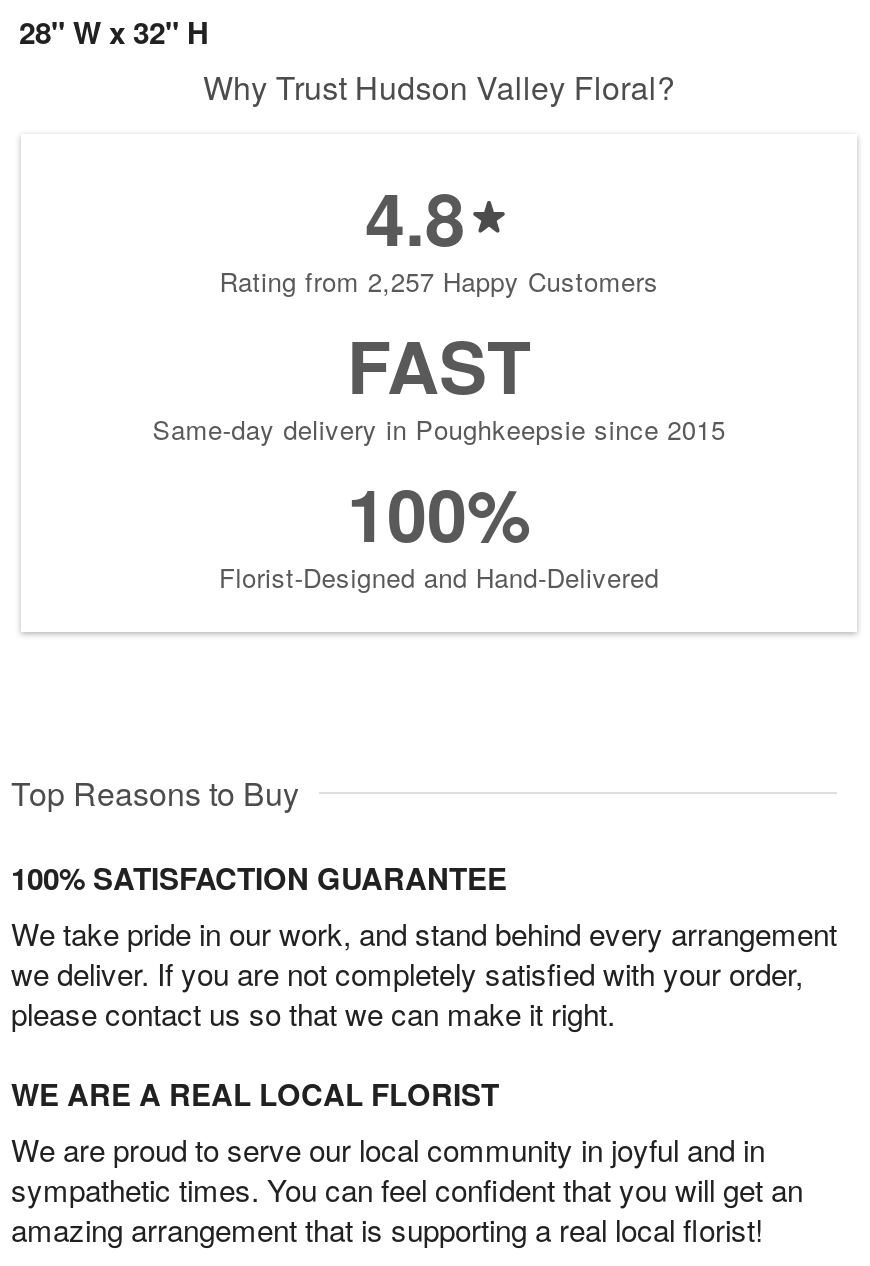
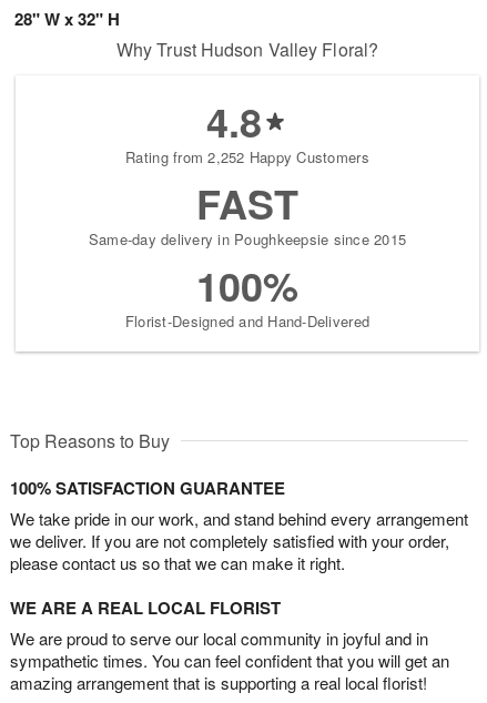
[219,263,659,301] Rating from 2,257 Happy Customers -> [126,147,369,168] Rating from 2,252 Happy Customers

